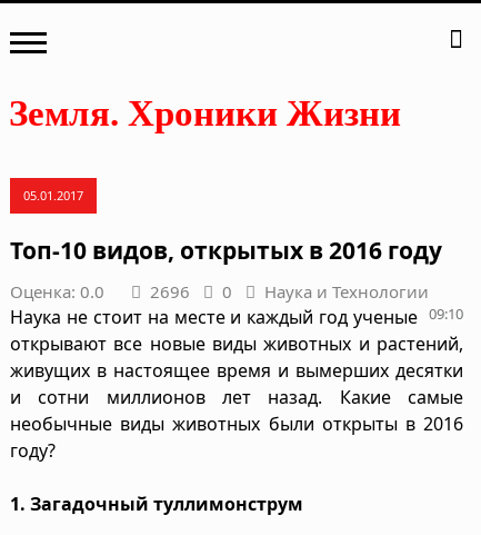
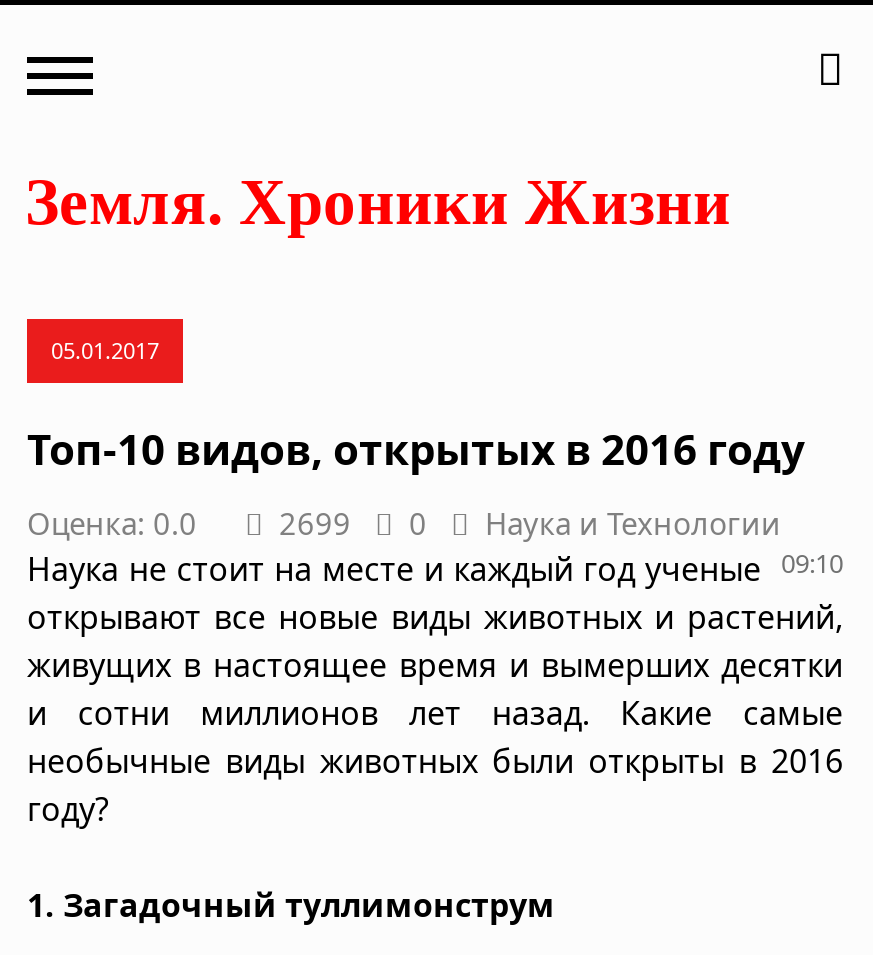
[10,280,429,303] Оценка: 0.0 2696 0 Наука и Технологии -> [27,503,781,543] Оценка: 0.0 2699 0 Наука и Технологии

